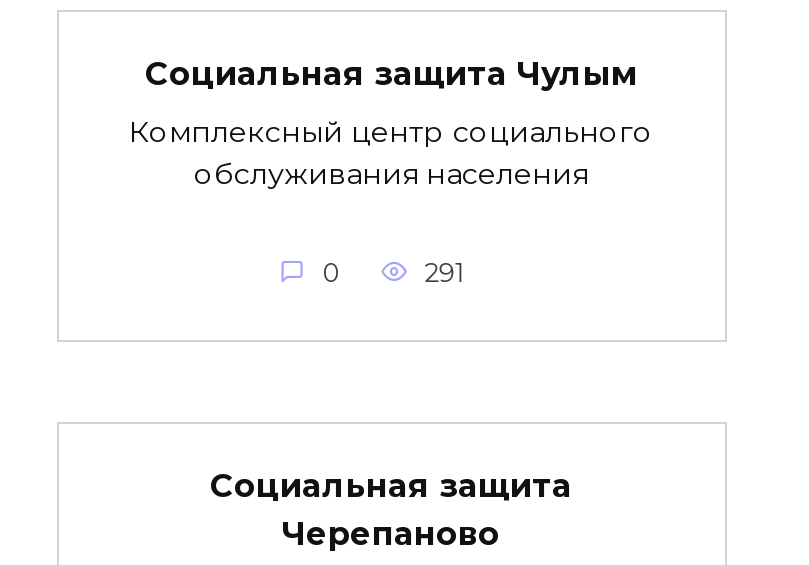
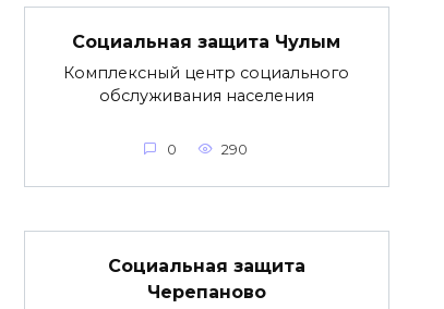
[425,258,463,288] 291 -> [222,141,248,158] 290

